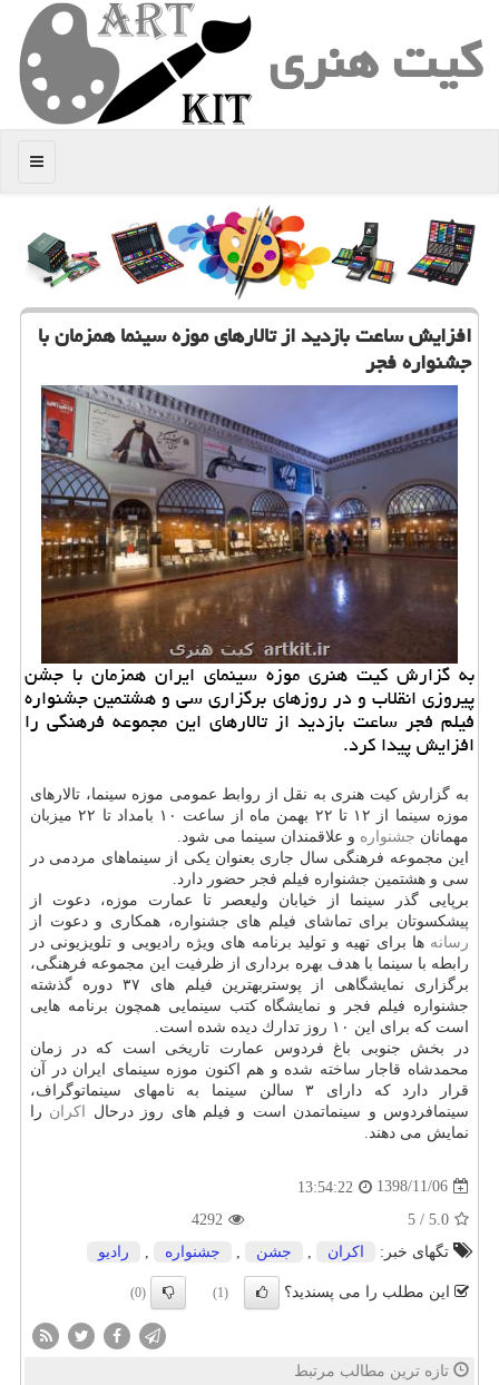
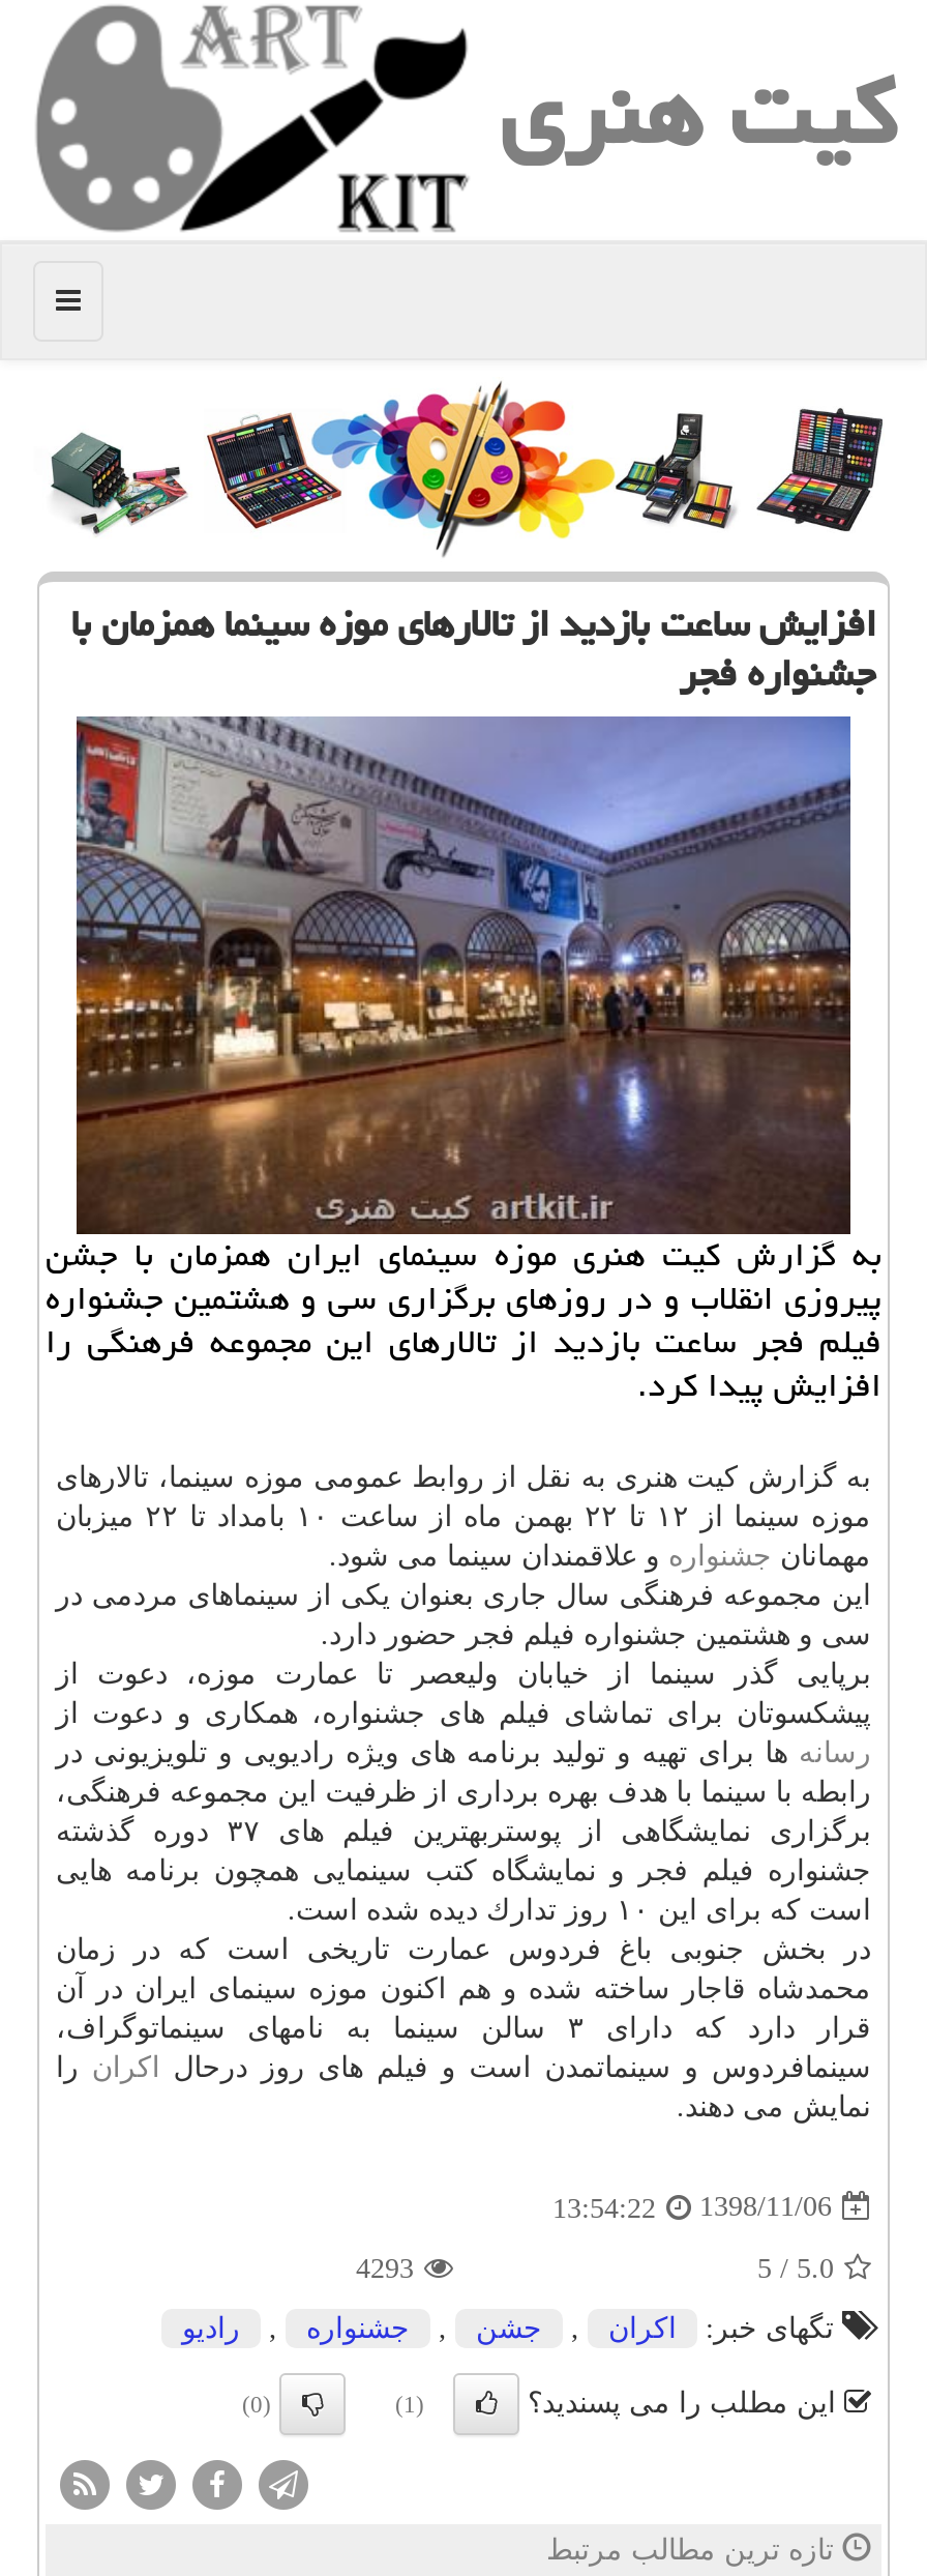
[192,1211,223,1228] 4292 -> [356,2253,414,2284] 4293

